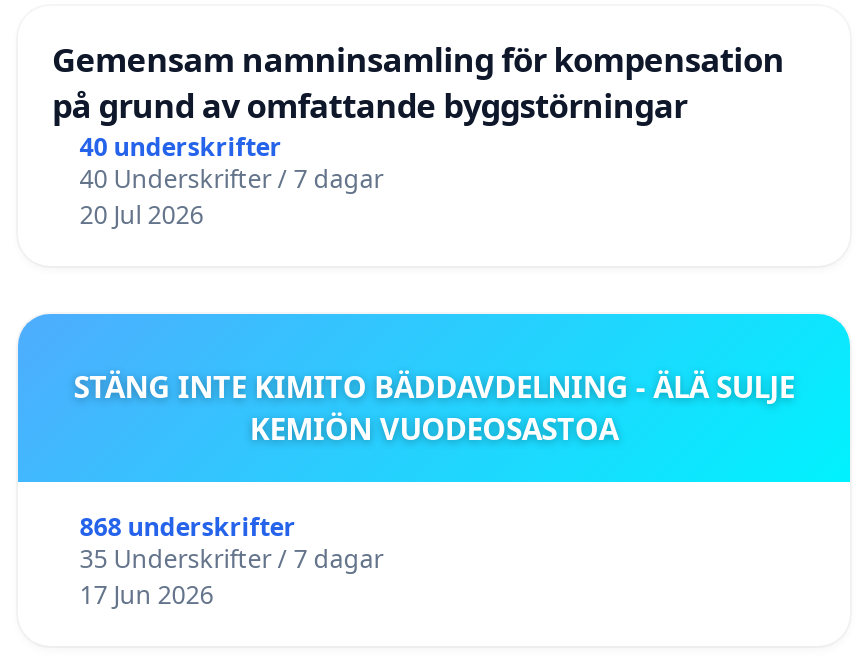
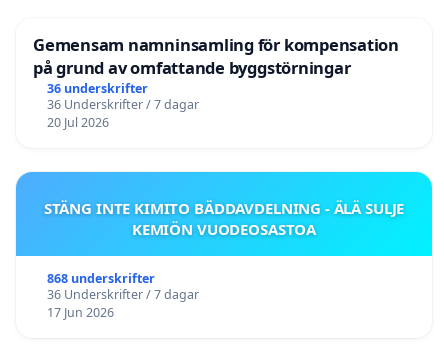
[80,129,282,163] 40 underskrifter -> [47,80,148,97] 36 underskrifter
[80,161,384,195] 40 Underskrifter / 7 dagar -> [47,96,199,113] 36 Underskrifter / 7 dagar
[80,541,384,575] 35 Underskrifter / 7 dagar -> [47,286,199,303] 36 Underskrifter / 7 dagar

